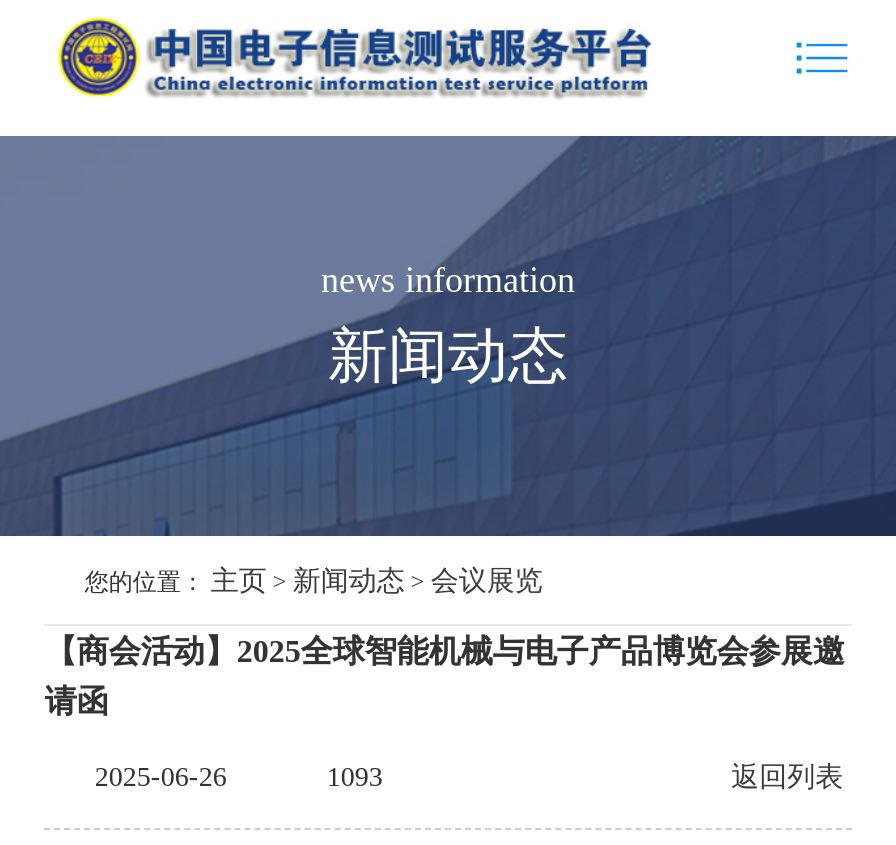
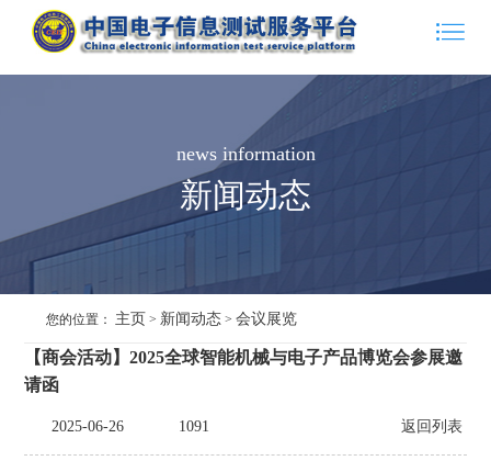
[327,762,383,792] 1093 -> [179,418,210,435] 1091

